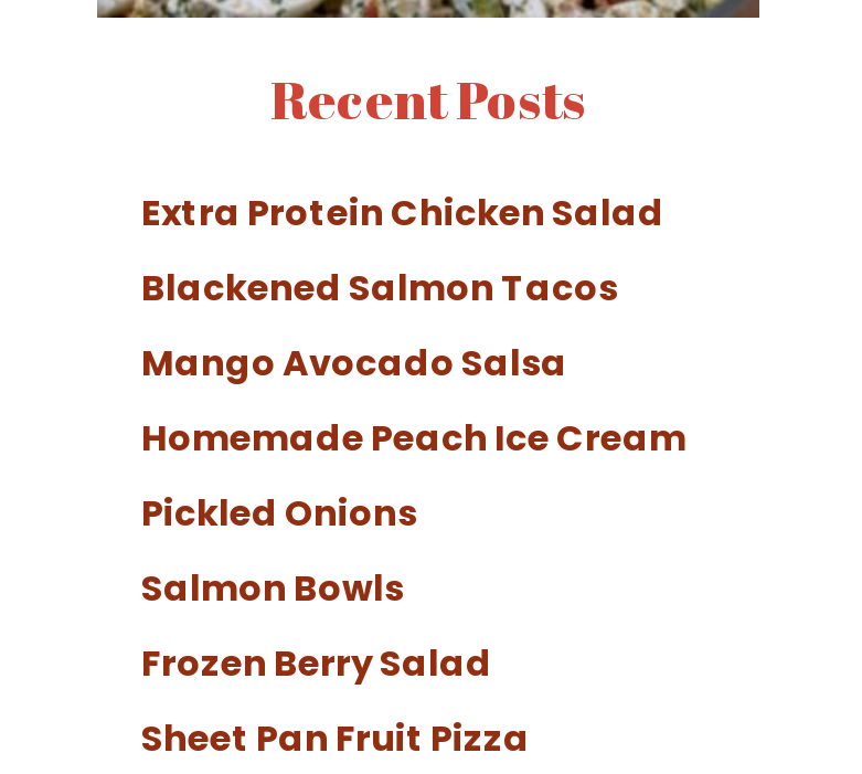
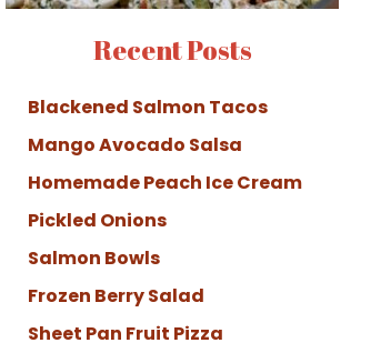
[141,188,664,238] Extra Protein Chicken Salad -> none

